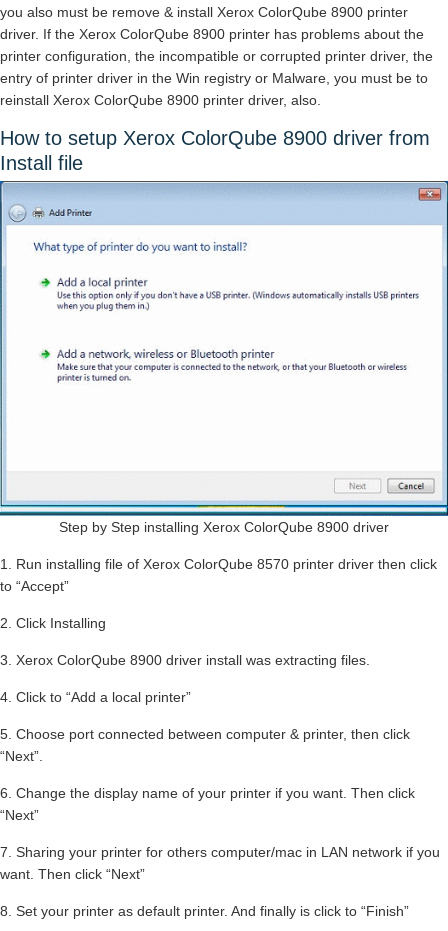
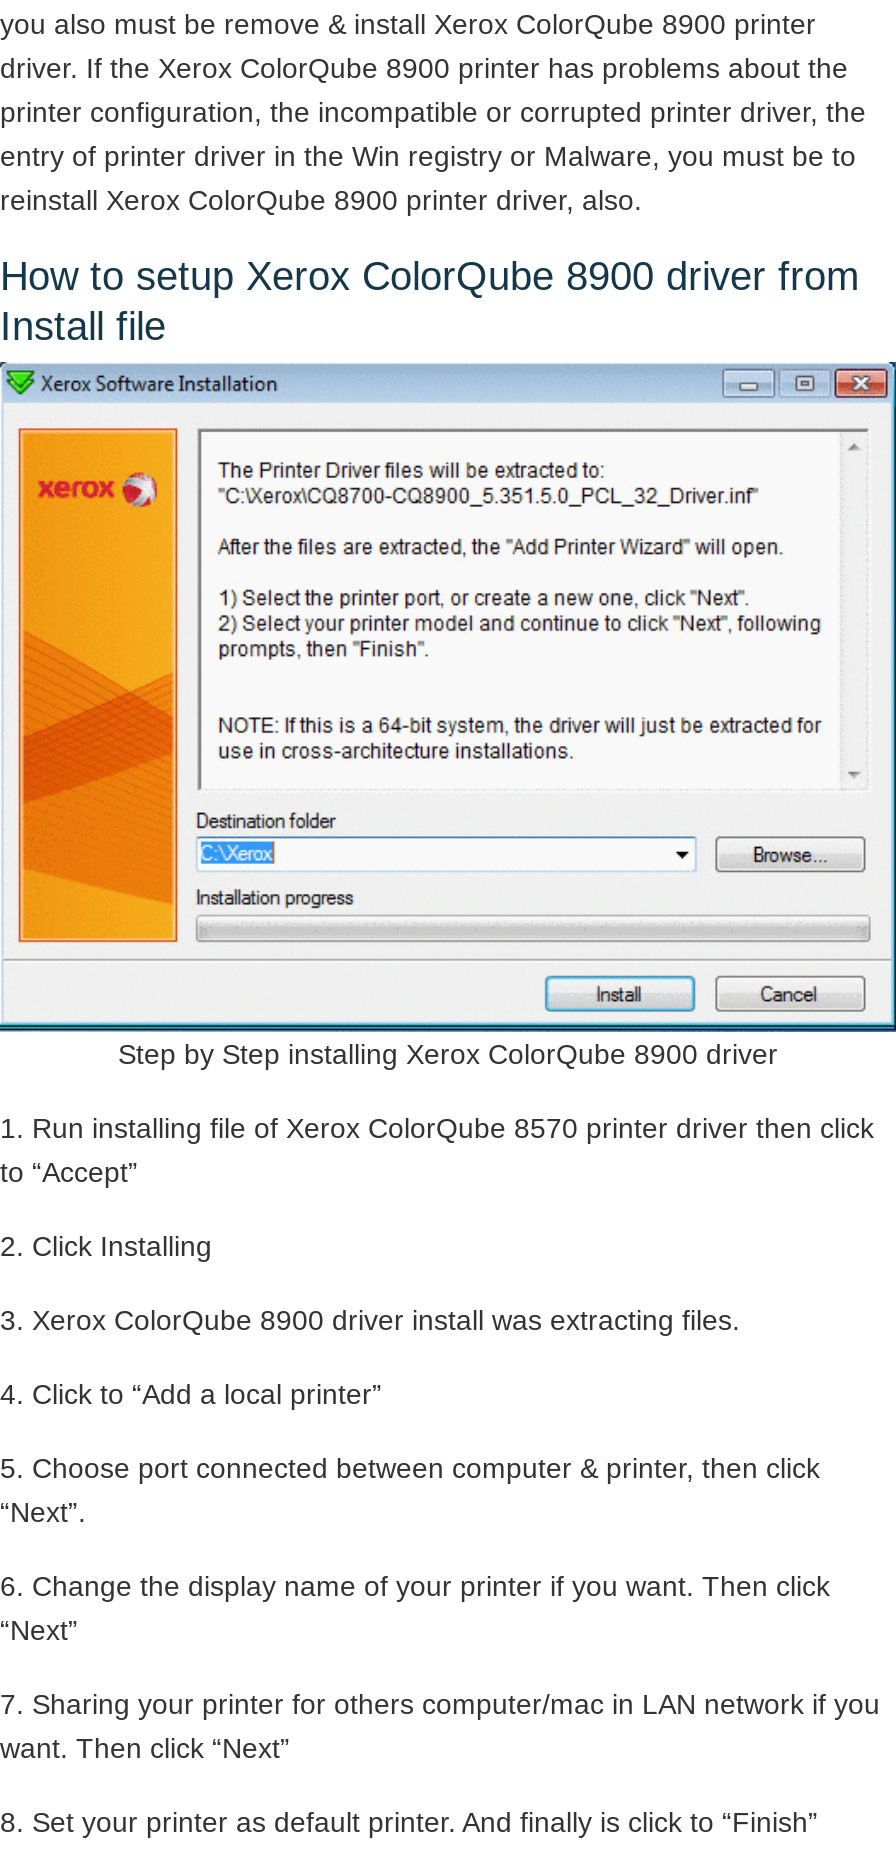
[3,180,445,509] [image] -> [6,362,890,1016] [image]

